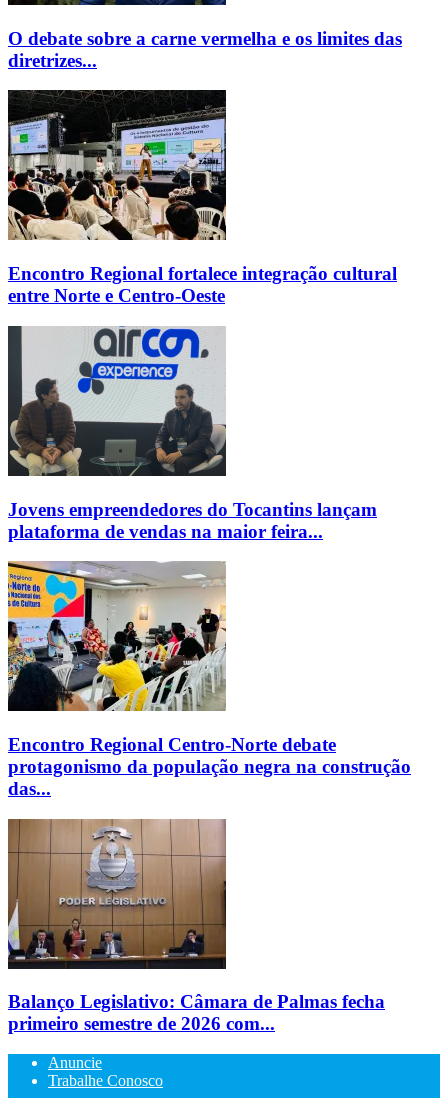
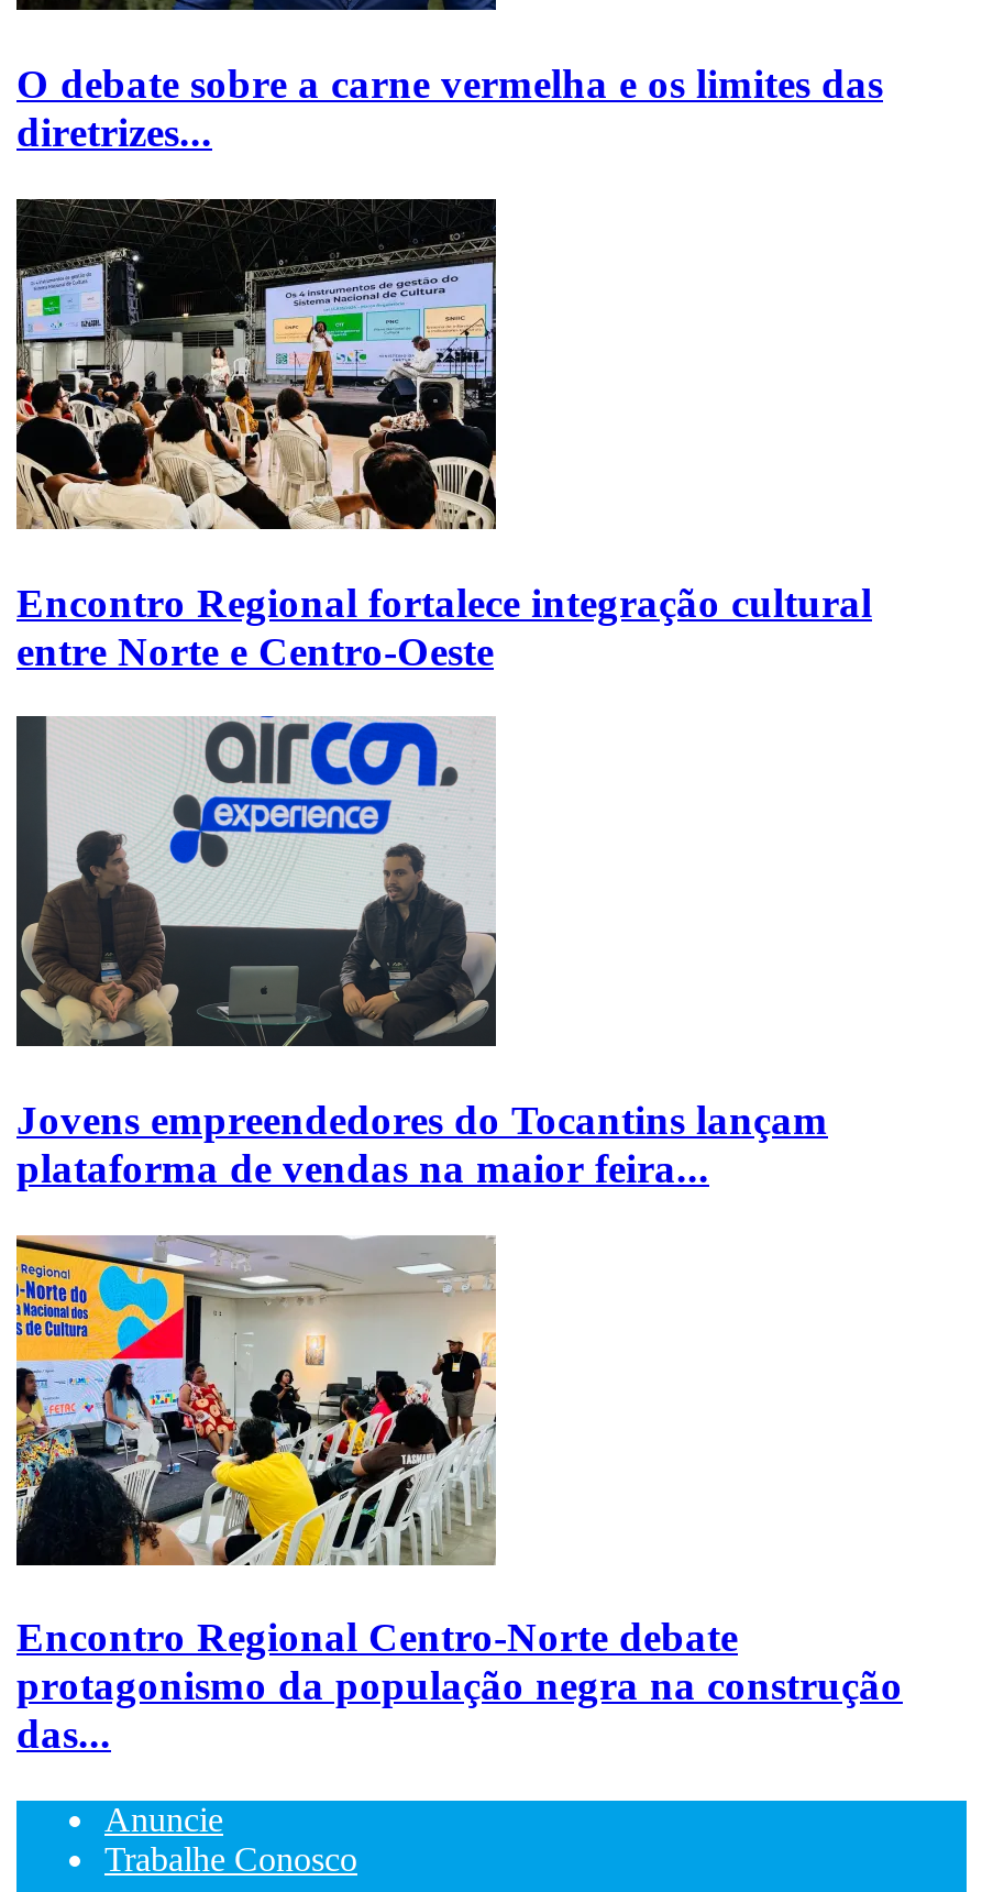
[7,818,385,1034] [image] | Balanço Legislativo: Câmara de Palmas fecha | primeiro semestre de 2026 com... -> none

